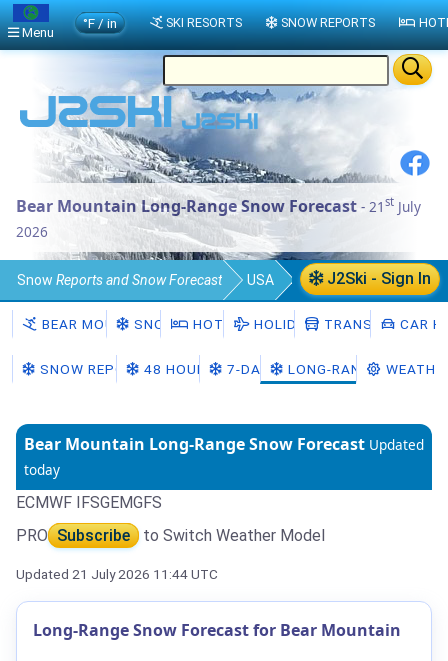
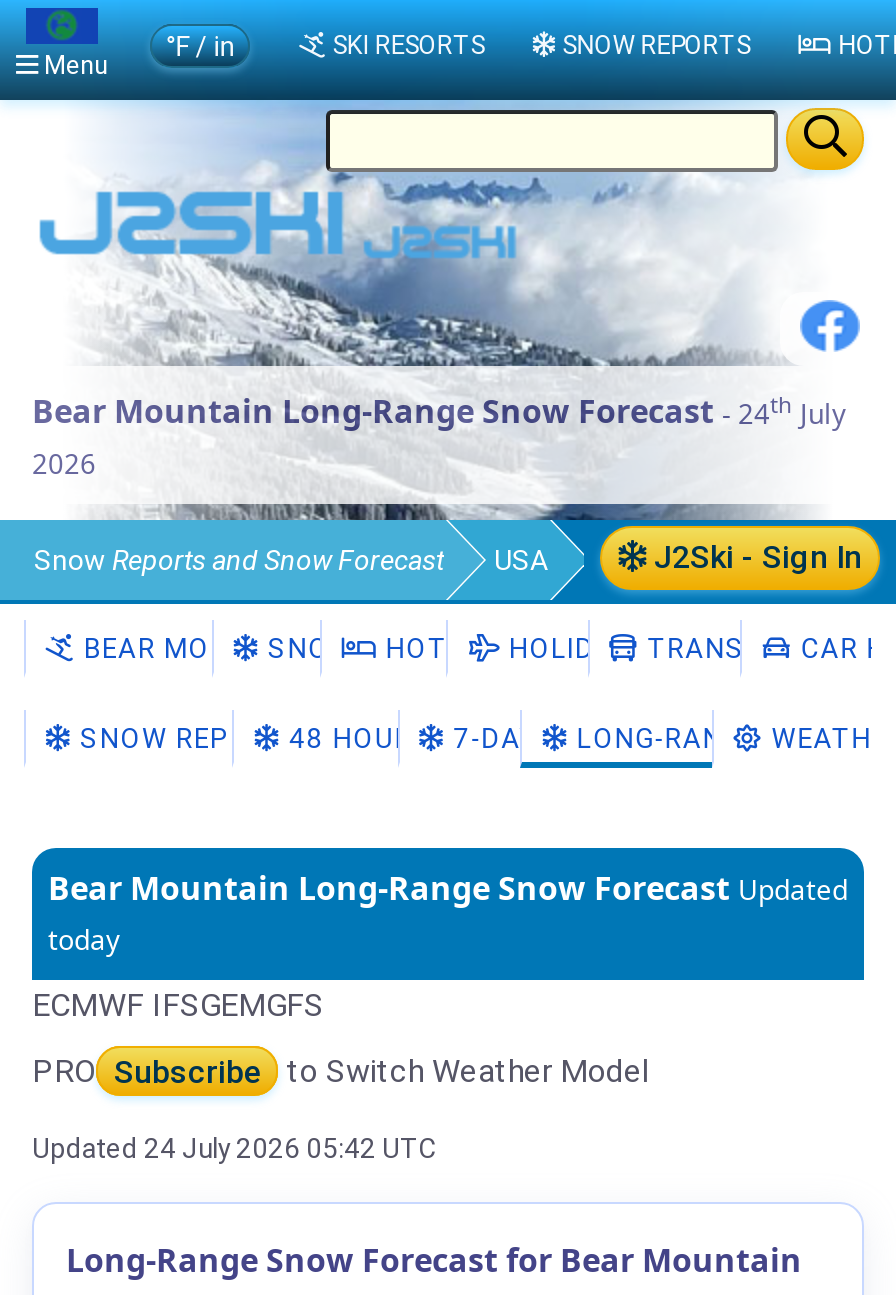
[16,194,421,217] Bear Mountain Long-Range Snow Forecast - 21st July -> [32,389,846,434] Bear Mountain Long-Range Snow Forecast - 24th July
[16,566,218,582] Updated 21 July 2026 11:44 UTC -> [32,1132,436,1164] Updated 24 July 2026 05:42 UTC

